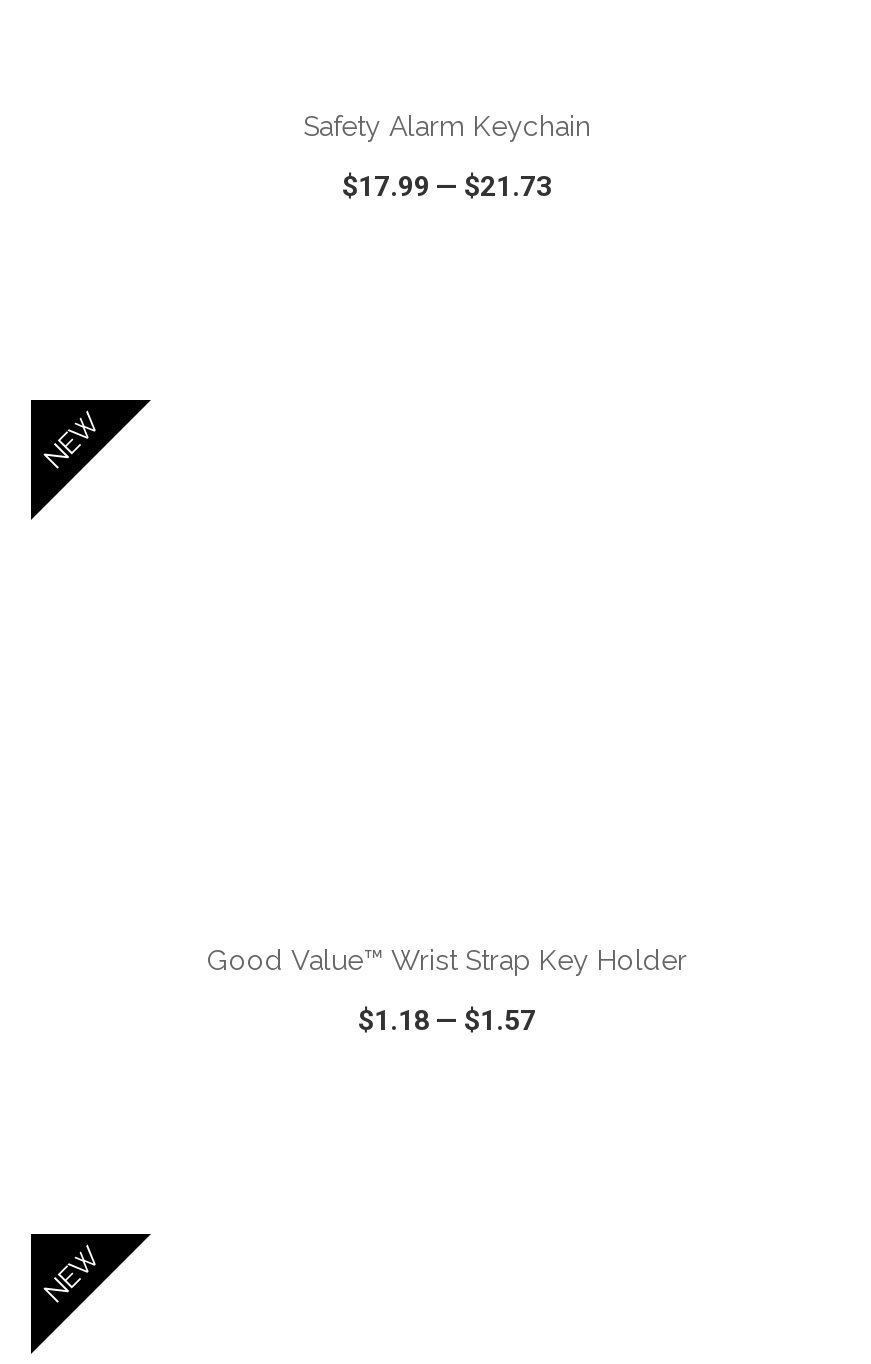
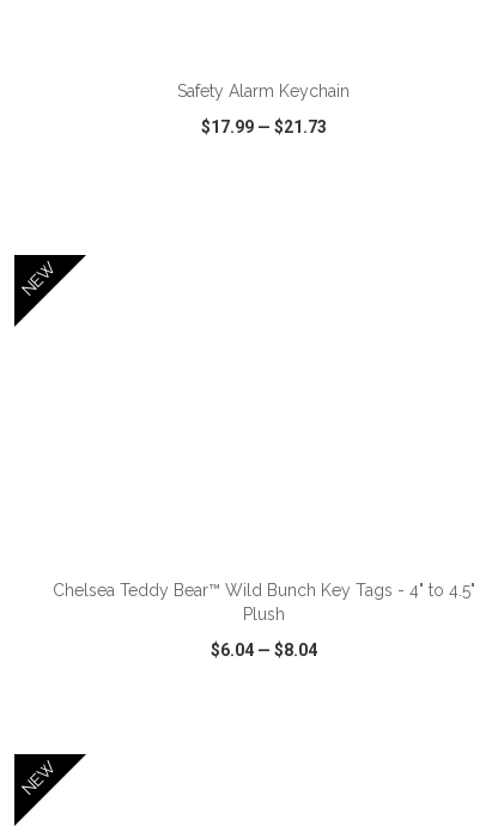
[207,944,687,976] Good Value™ Wrist Strap Key Holder -> [52,581,475,624] Chelsea Teddy Bear™ Wild Bunch Key Tags - 4" to 4.5" | Plush
[358,1004,536,1036] $1.18 — $1.57 -> [210,640,317,660] $6.04 — $8.04

